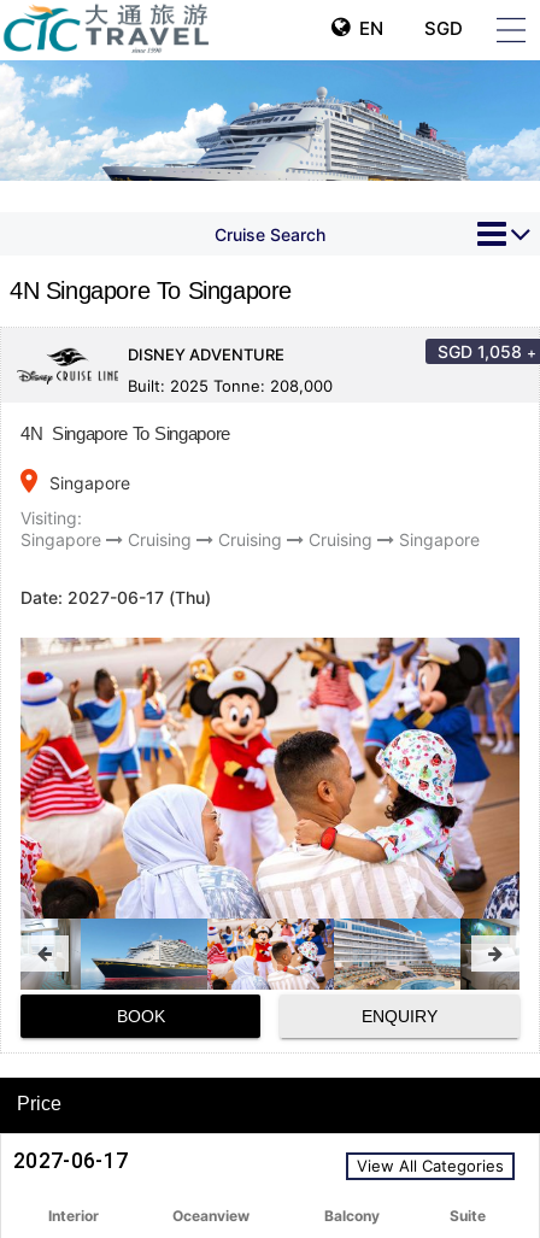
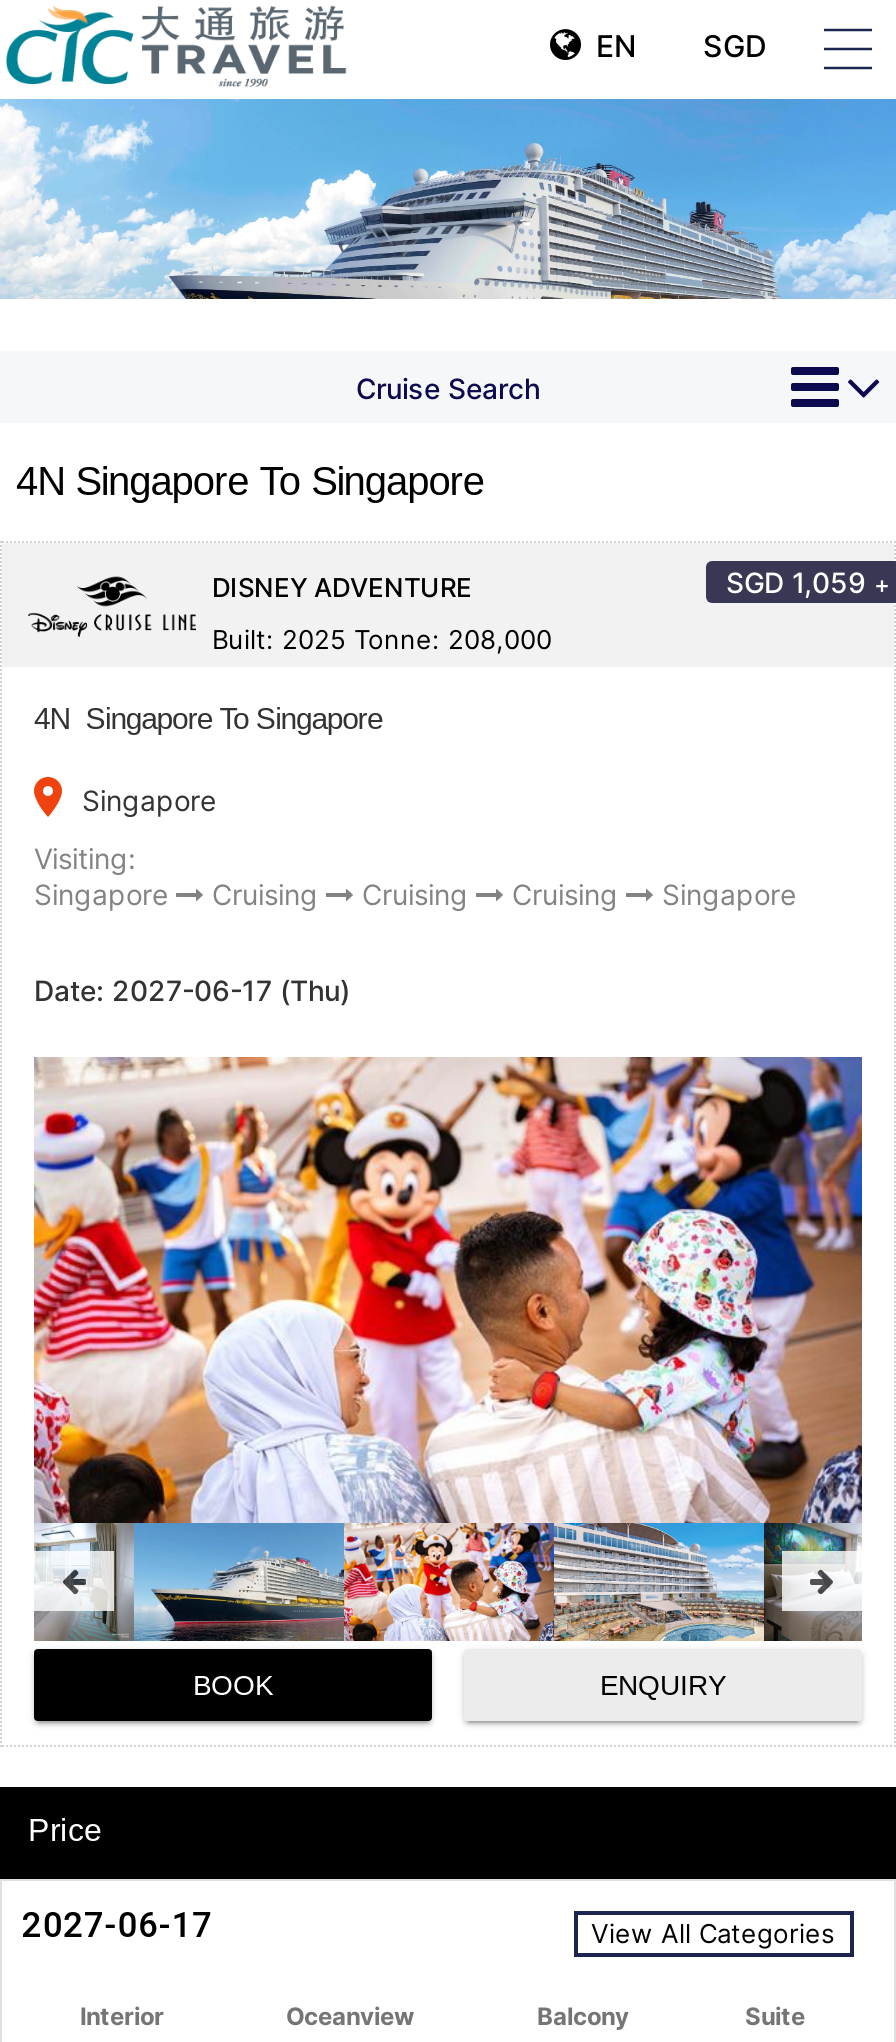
[438,341,536,362] SGD 1,058 + -> [726,565,890,599] SGD 1,059 +

